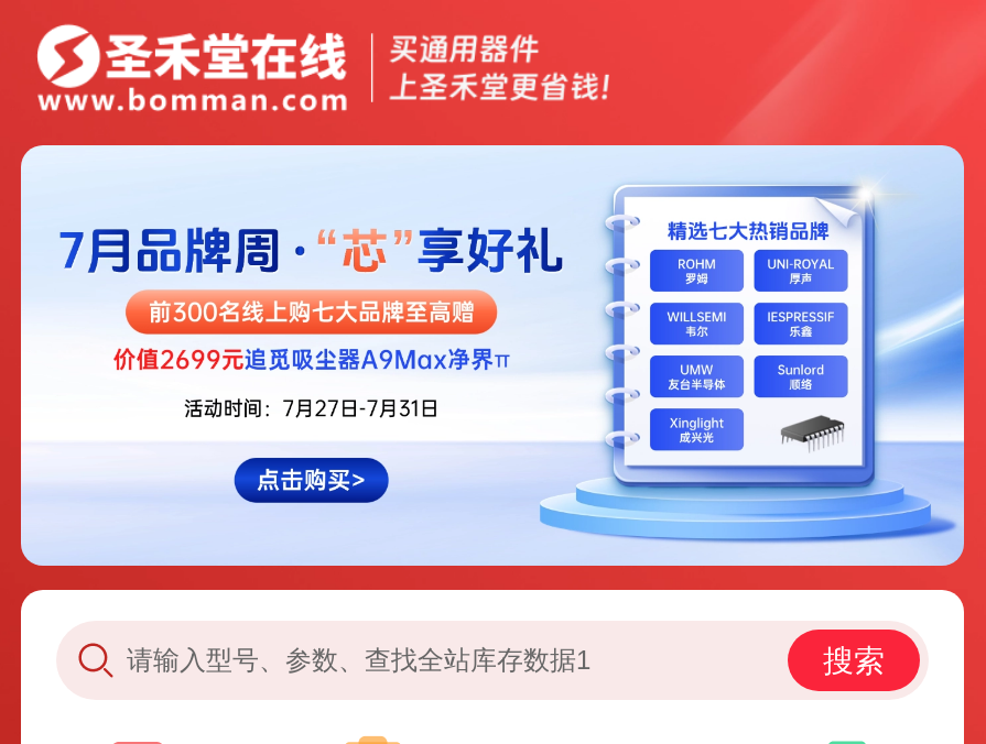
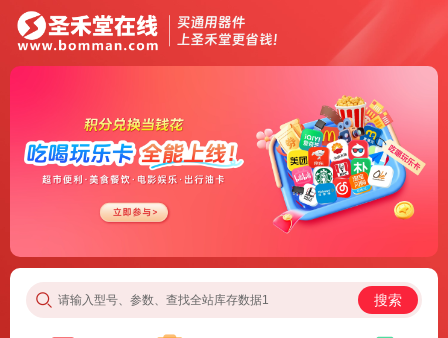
[19,143,966,568] [image] -> [10,66,438,257] [image]

